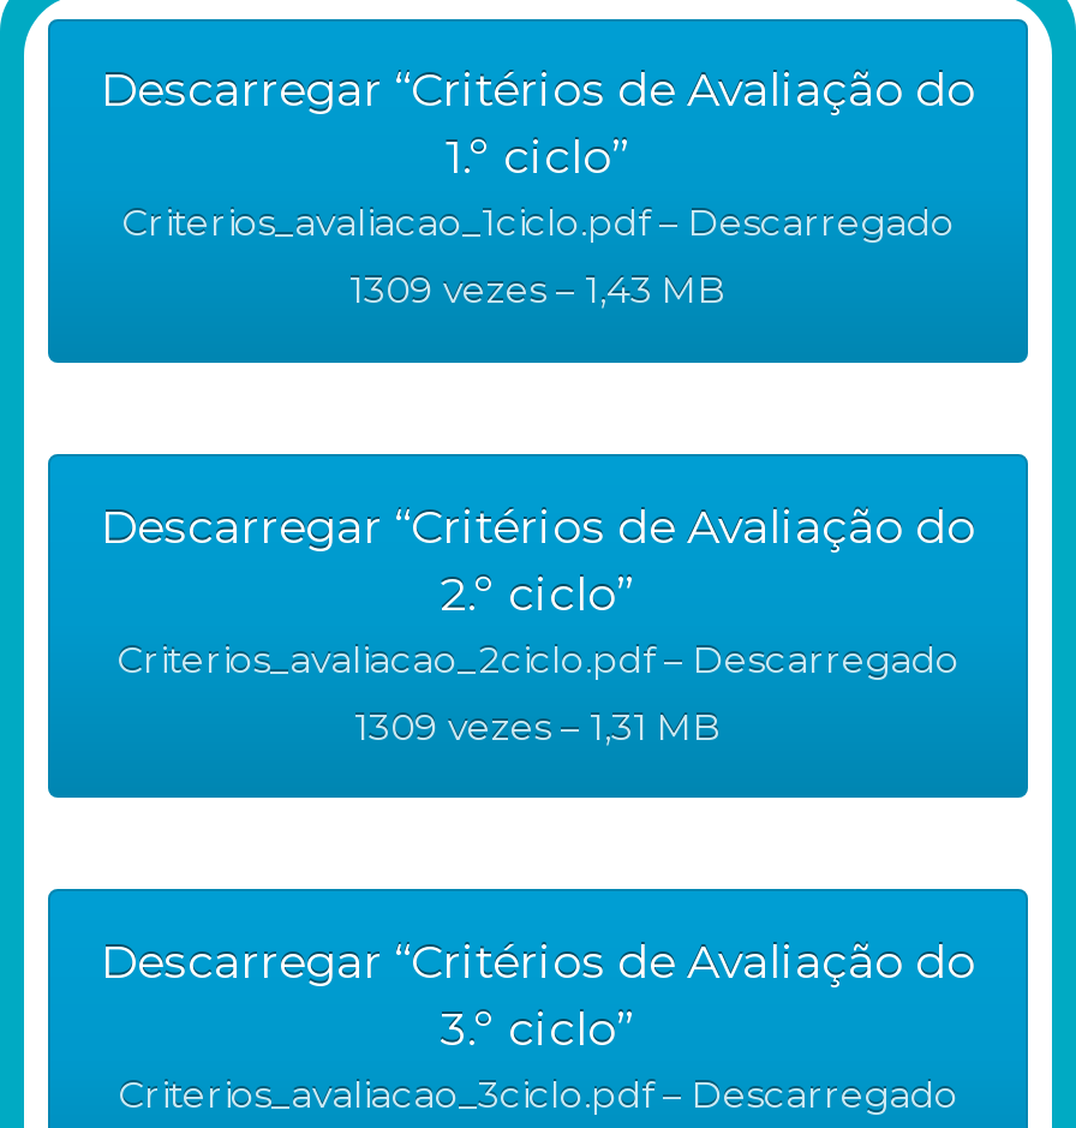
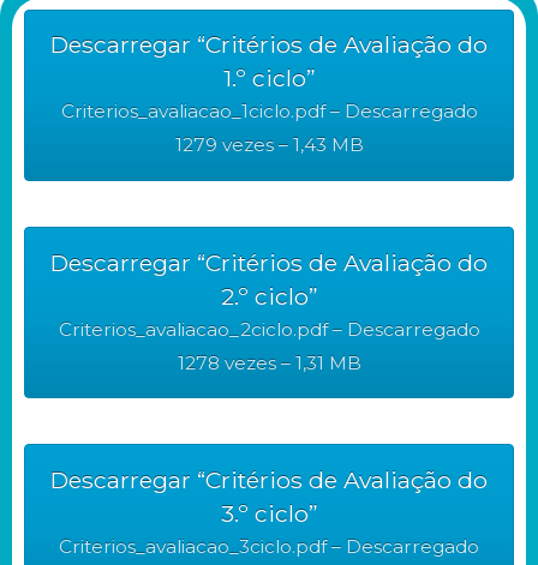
[349,268,727,313] 1309 vezes – 1,43 MB -> [175,134,363,156] 1279 vezes – 1,43 MB
[354,703,722,749] 1309 vezes – 1,31 MB -> [177,351,361,374] 1278 vezes – 1,31 MB

